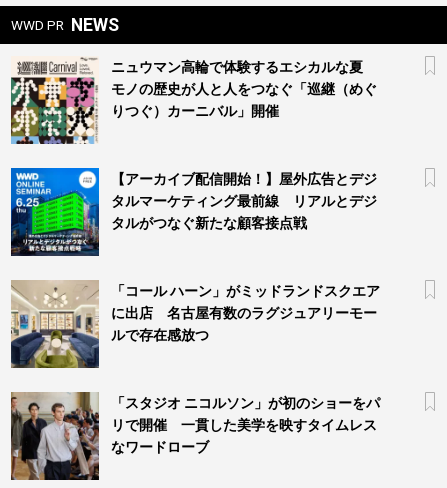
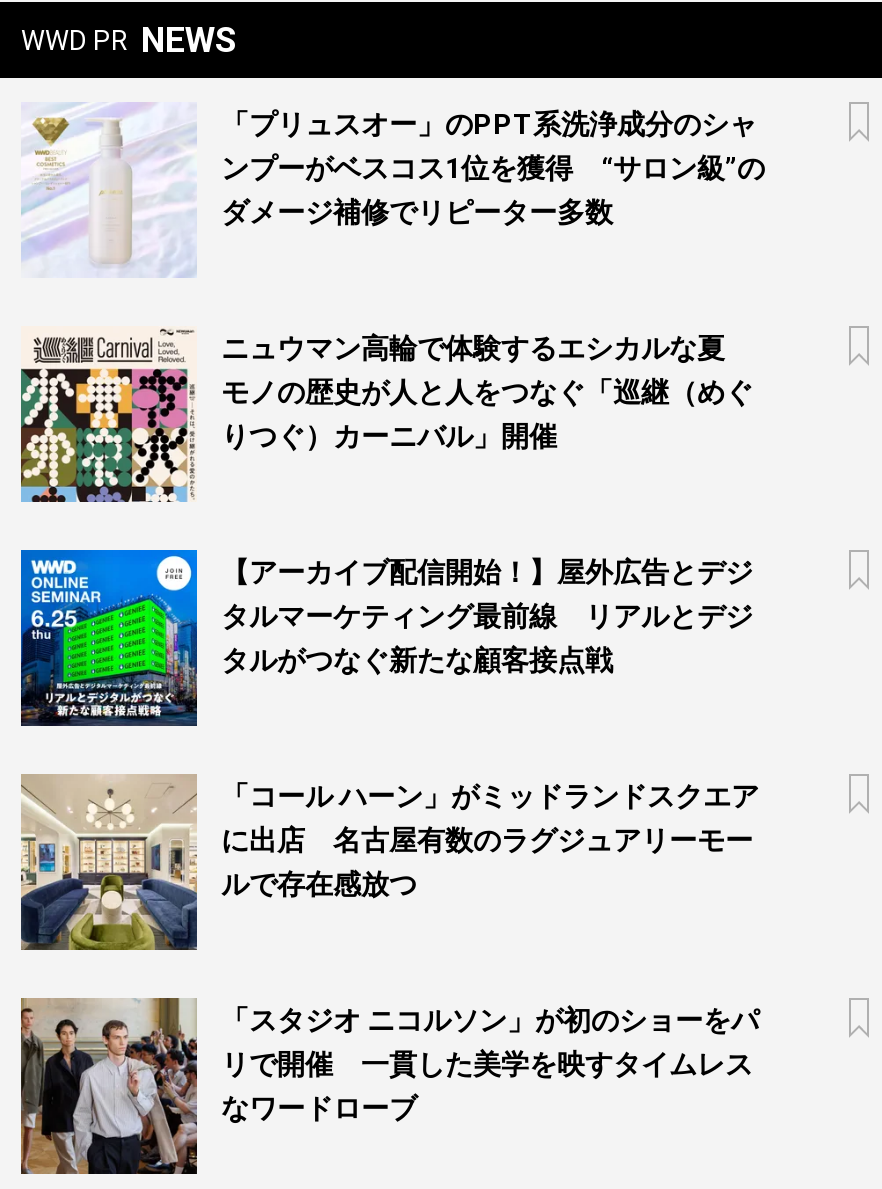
none -> [21,103,765,277] [image] | 「プリュスオー」のPPT系洗浄成分のシャ | ンプーがベスコス1位を獲得 “サロン級”の | ダメージ補修でリピーター多数

